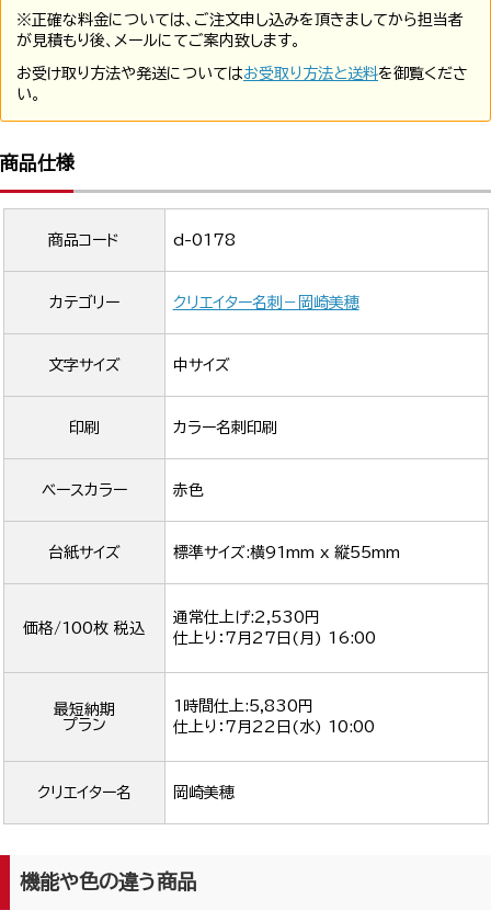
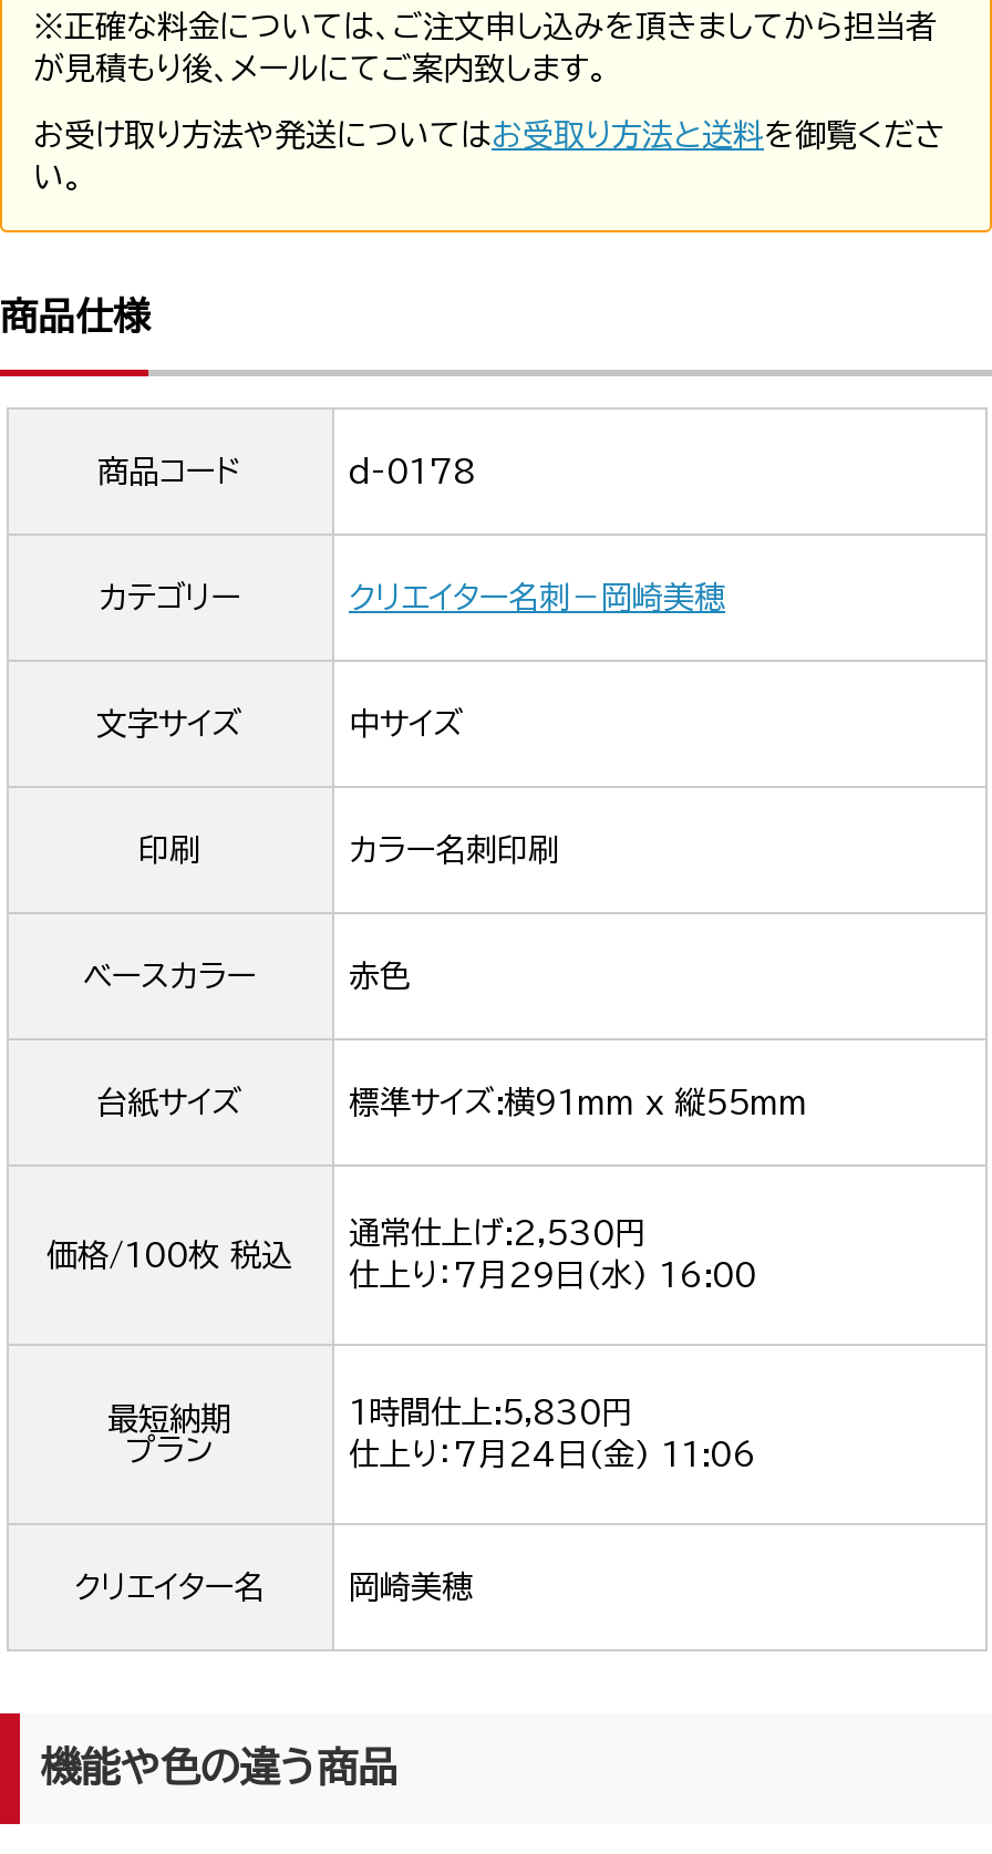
[173,631,375,646] 仕上り：7月27日(月) 16:00 -> [349,1260,756,1291] 仕上り：7月29日(水) 16:00
[173,720,374,735] 仕上り：7月22日(水) 10:00 -> [349,1440,756,1471] 仕上り：7月24日(金) 11:06

